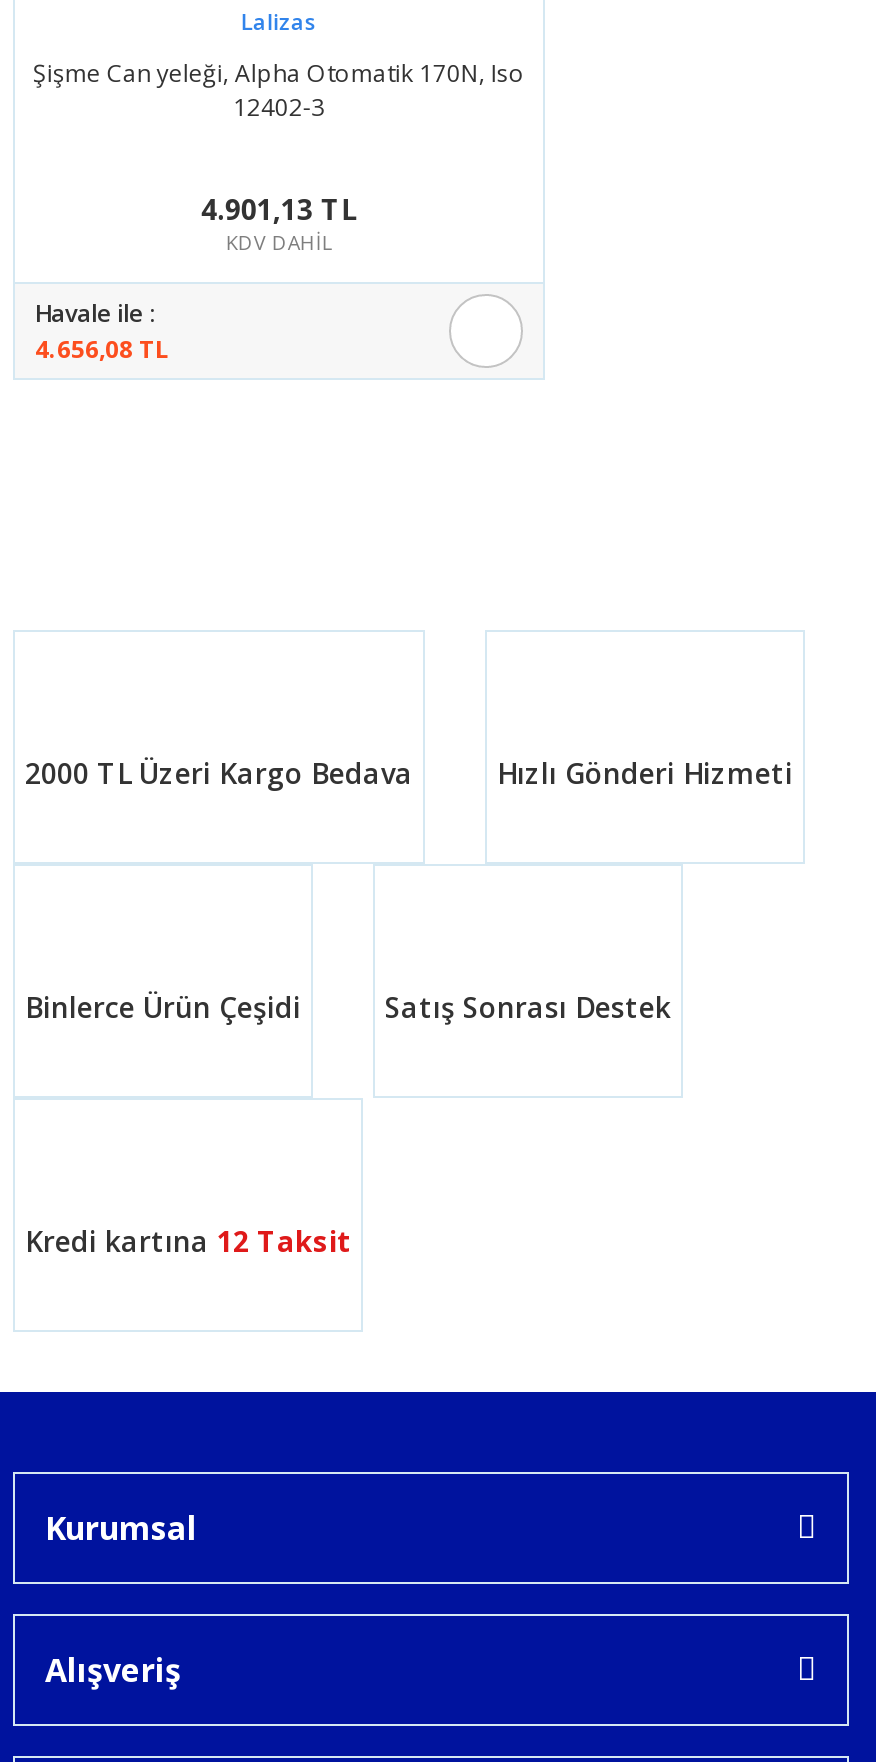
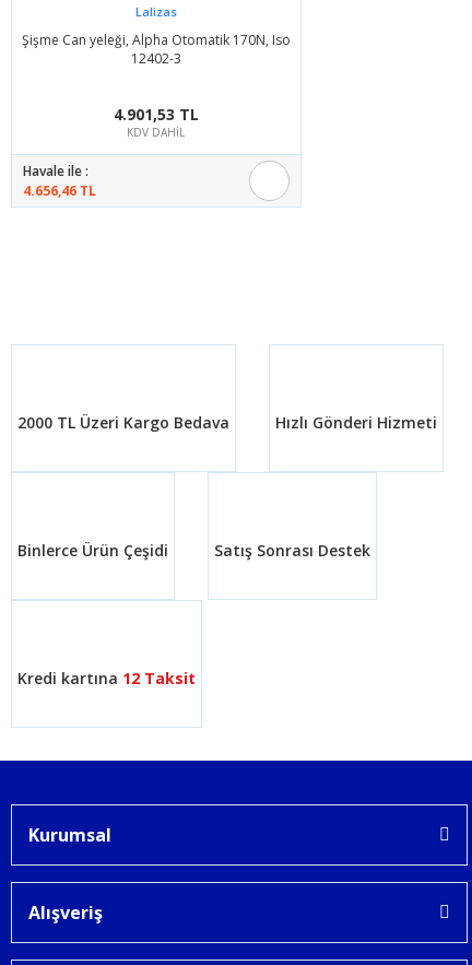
[201,190,357,228] 4.901,13 TL -> [113,104,199,125] 4.901,53 TL
[35,331,169,365] 4.656,08 TL -> [23,181,96,200] 4.656,46 TL

